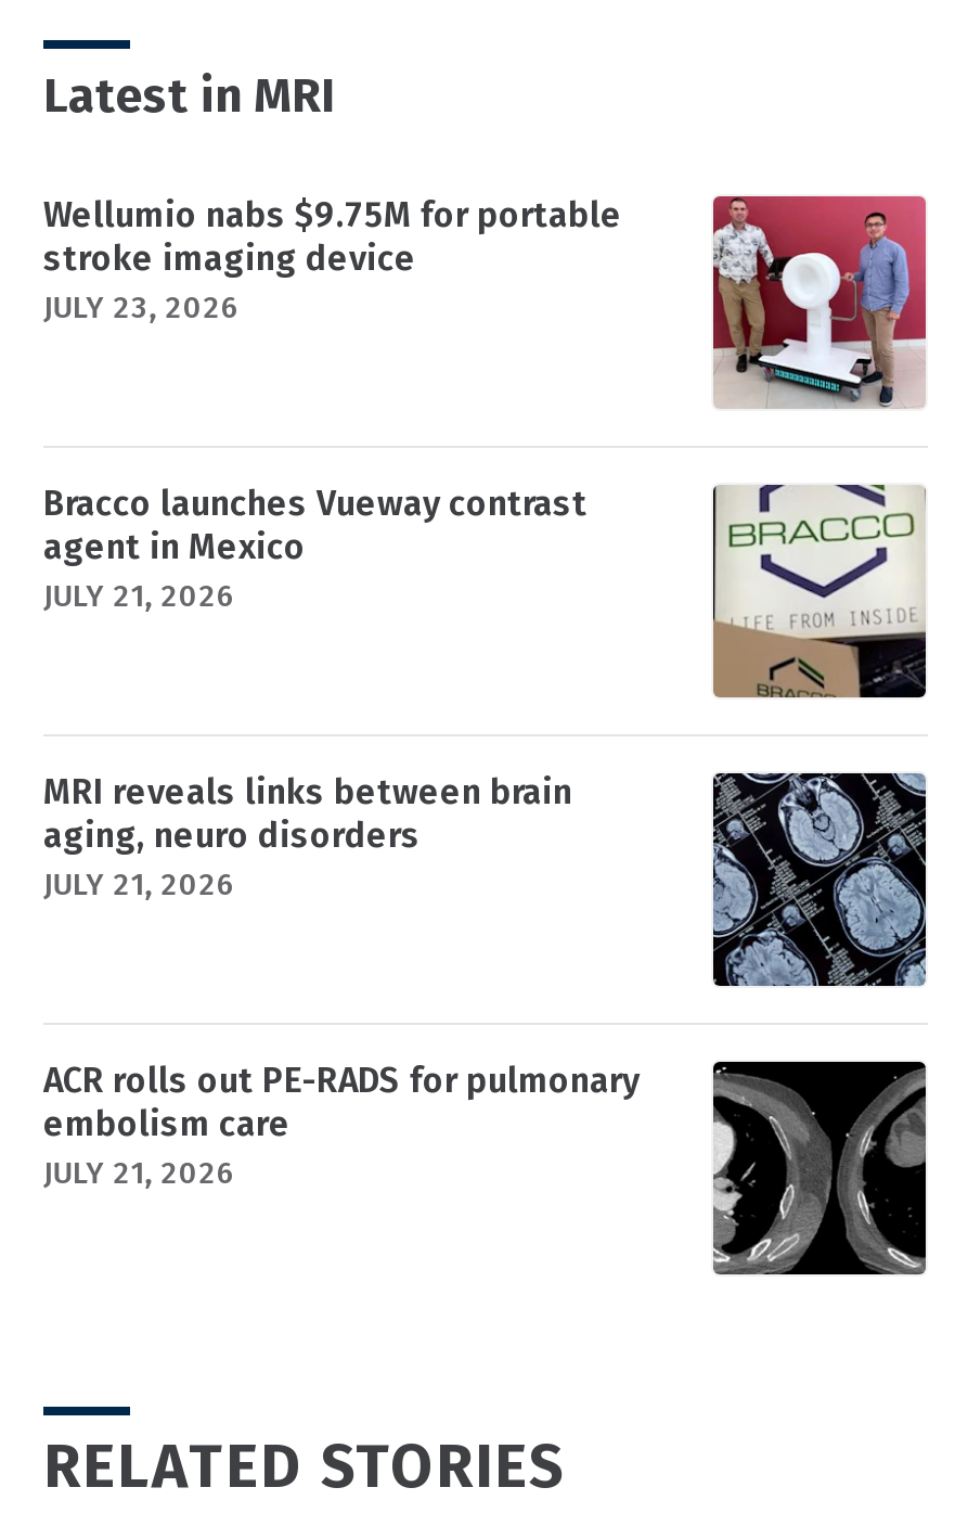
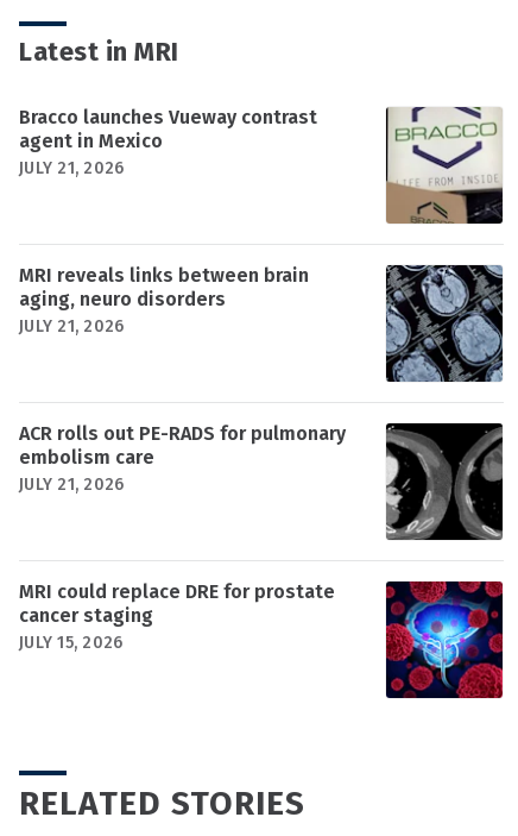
[43,194,622,326] Wellumio nabs $9.75M for portable | stroke imaging device | JULY 23, 2026 -> none
[711,194,928,409] [image] -> none
moved [43,483,928,1192] -> [19,106,504,495]: [image] | Bracco launches Vueway contrast | agent in Mexico | ... | embolism care | JULY 21, 2026
none -> [19,580,335,653] MRI could replace DRE for prostate | cancer staging | JULY 15, 2026
none -> [385,580,504,699] [image]

